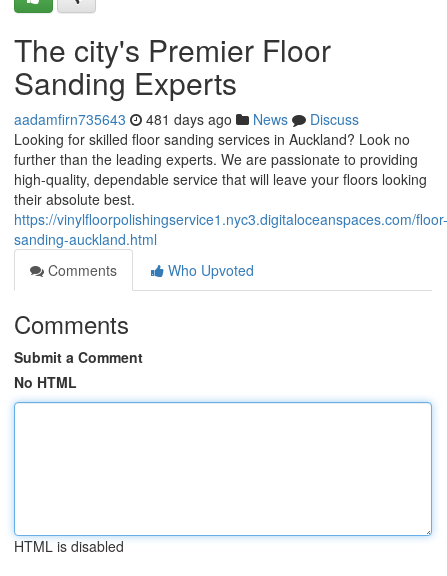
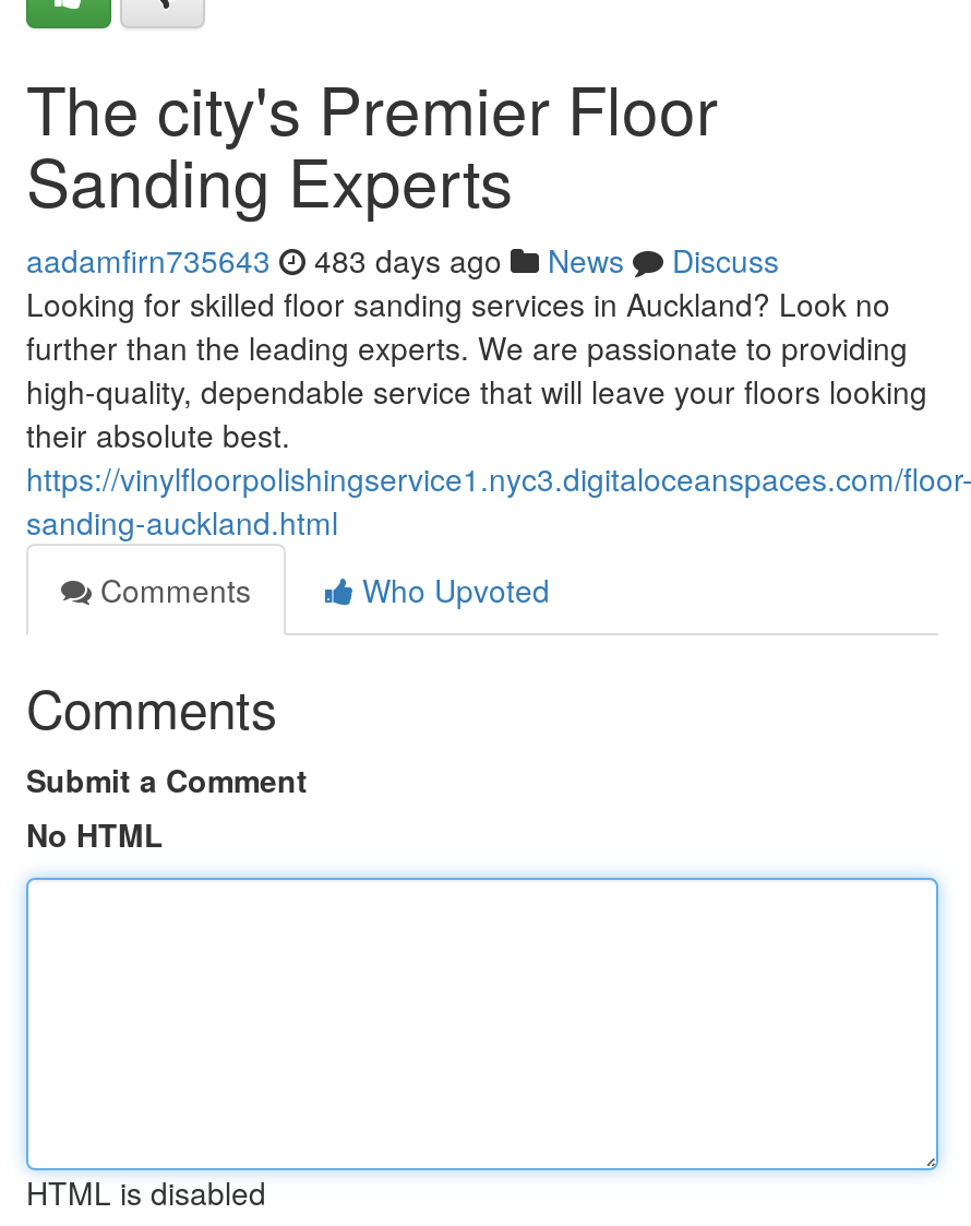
[14,109,359,129] aadamfirn735643 481 days ago News Discuss -> [26,238,779,282] aadamfirn735643 483 days ago News Discuss

